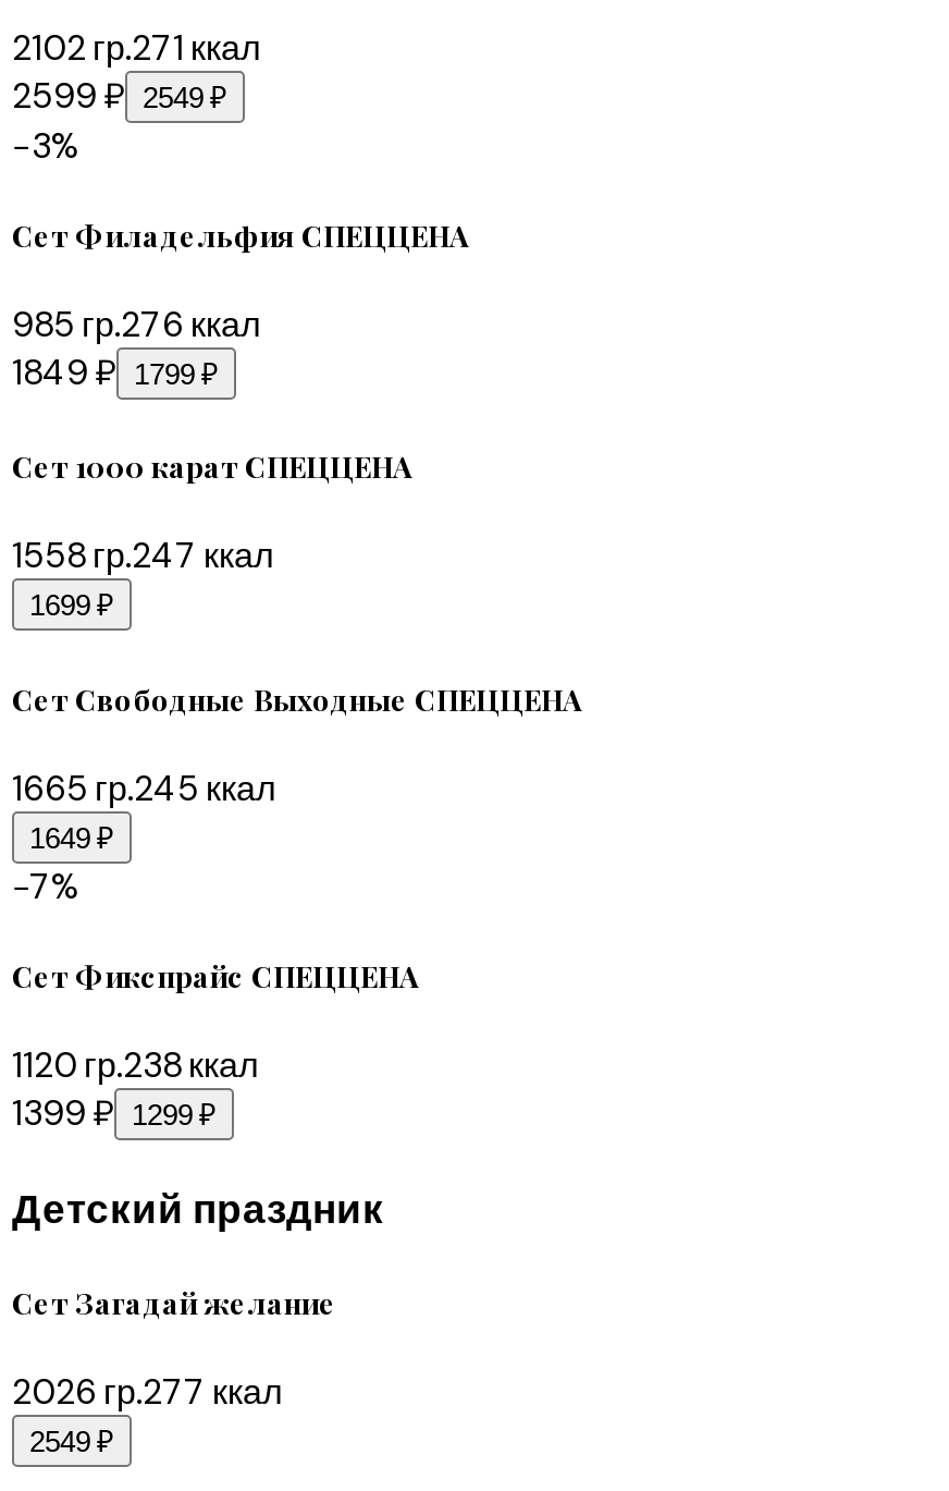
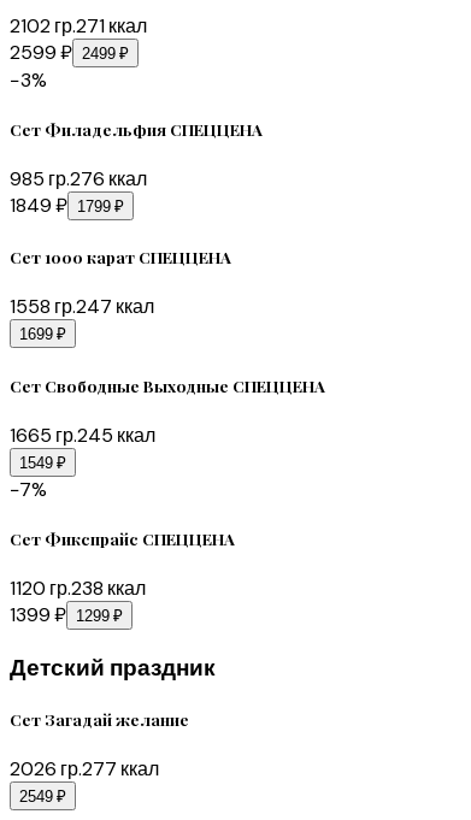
[12,73,227,118] 2599 ₽ 2549 ₽ -> [10,39,129,65] 2599 ₽ 2499 ₽
[29,822,114,855] 1649 ₽ -> [19,454,66,472] 1549 ₽

